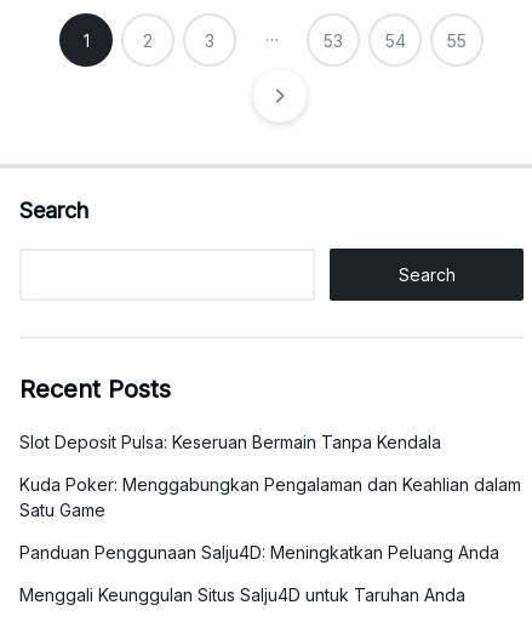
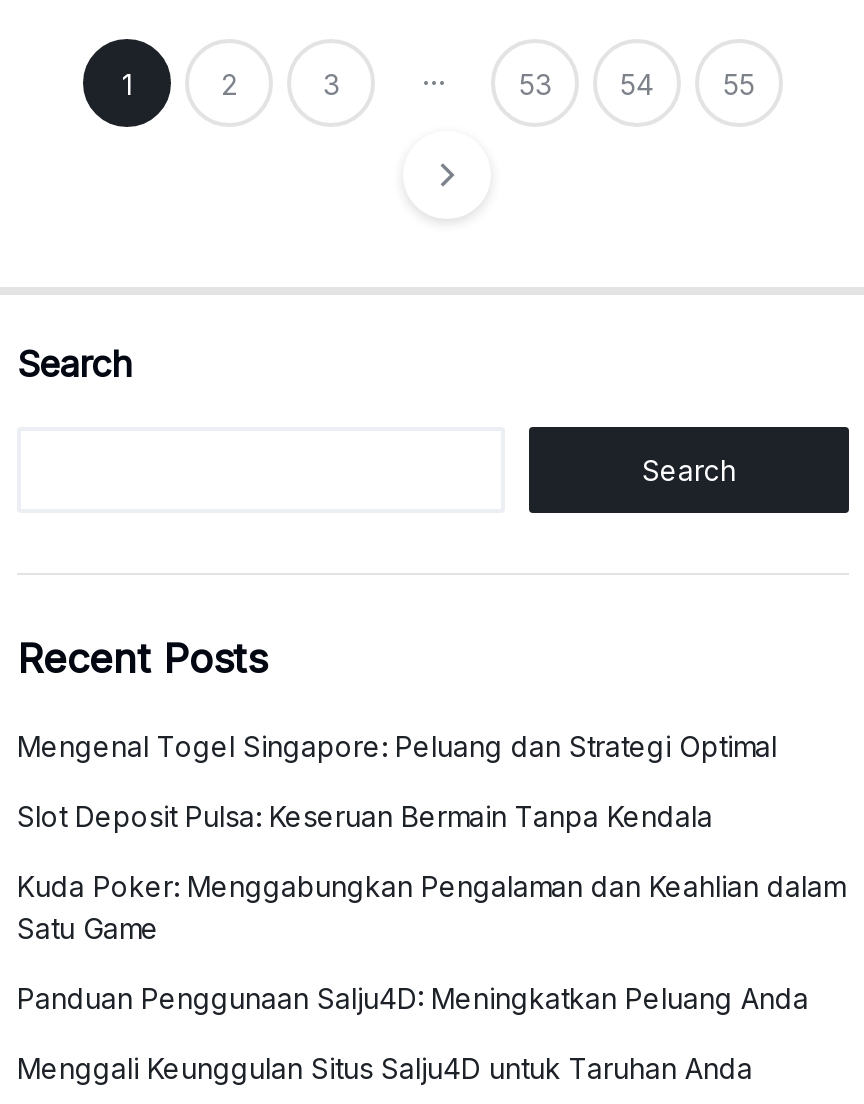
none -> [17,729,777,763] Mengenal Togel Singapore: Peluang dan Strategi Optimal

